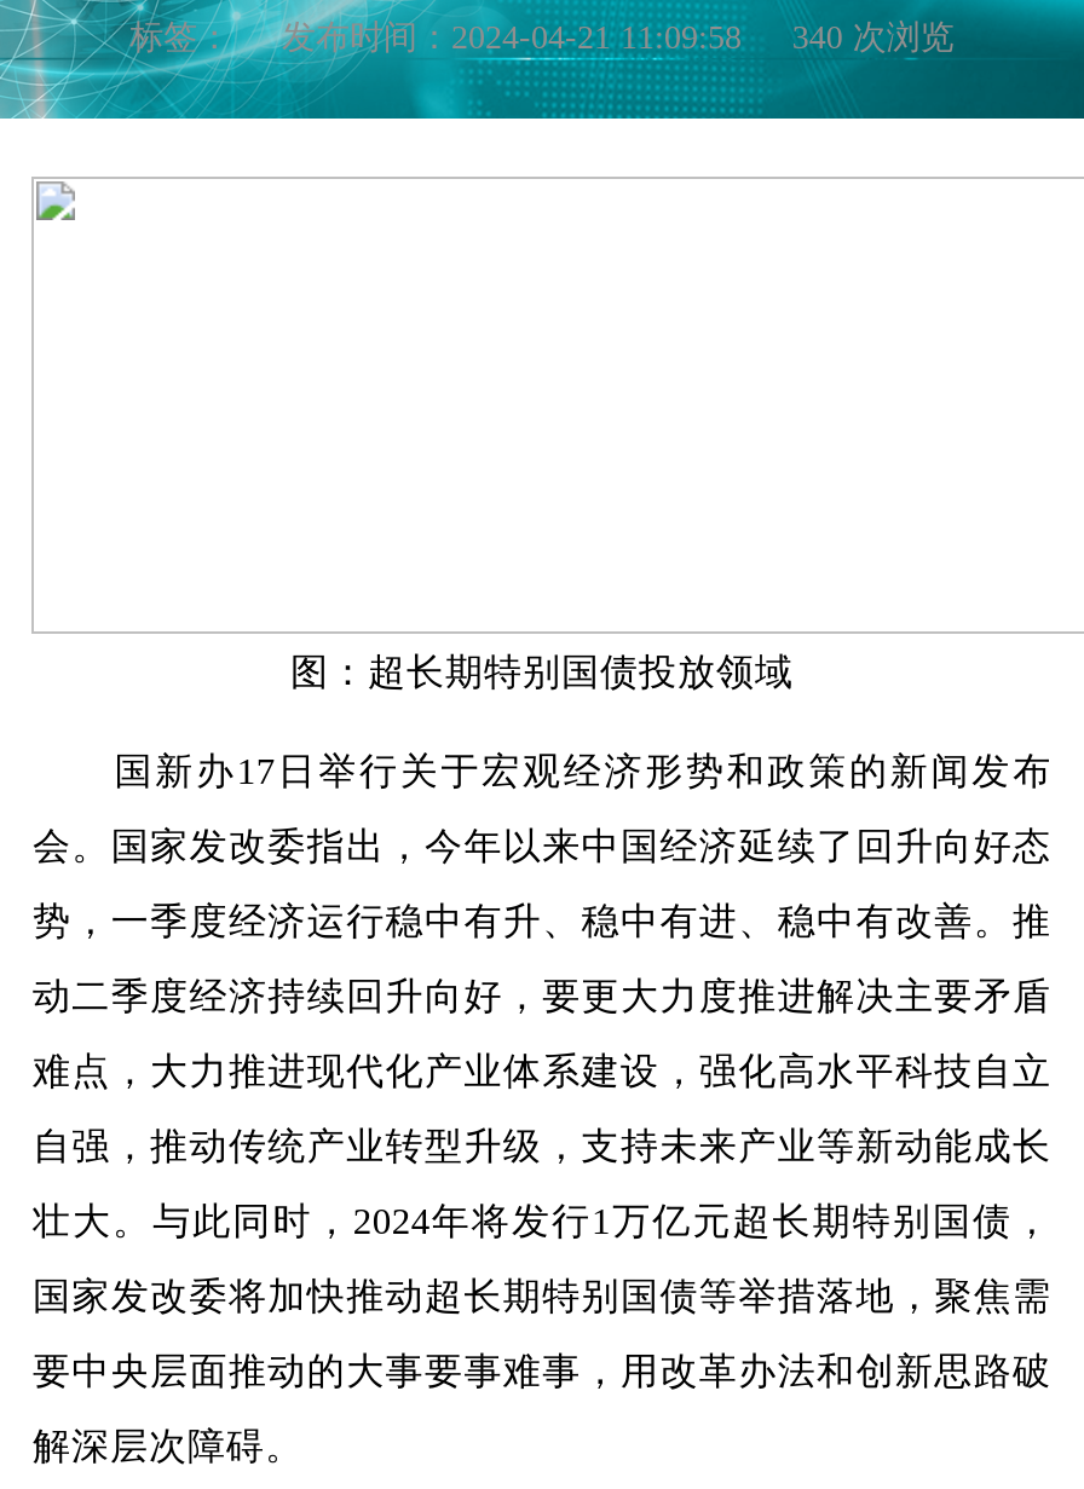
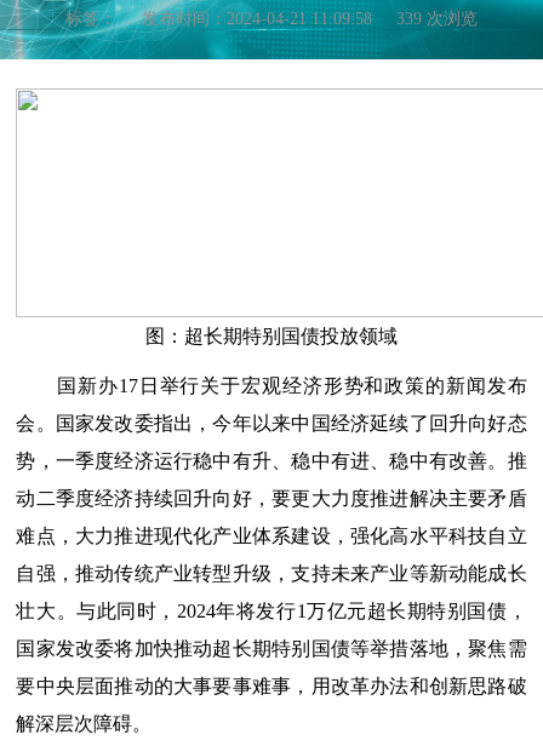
[792,17,954,56] 340 次浏览 -> [397,9,478,28] 339 次浏览

